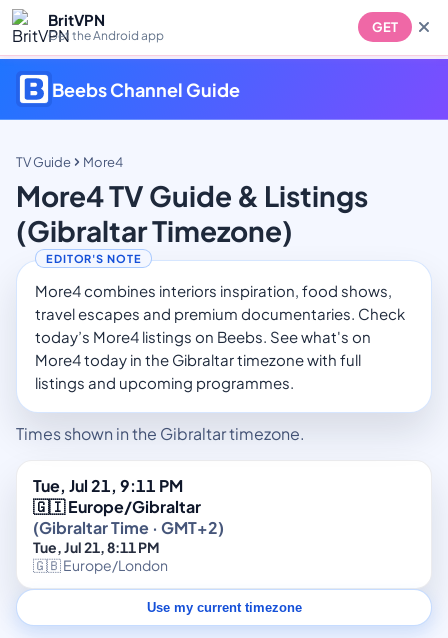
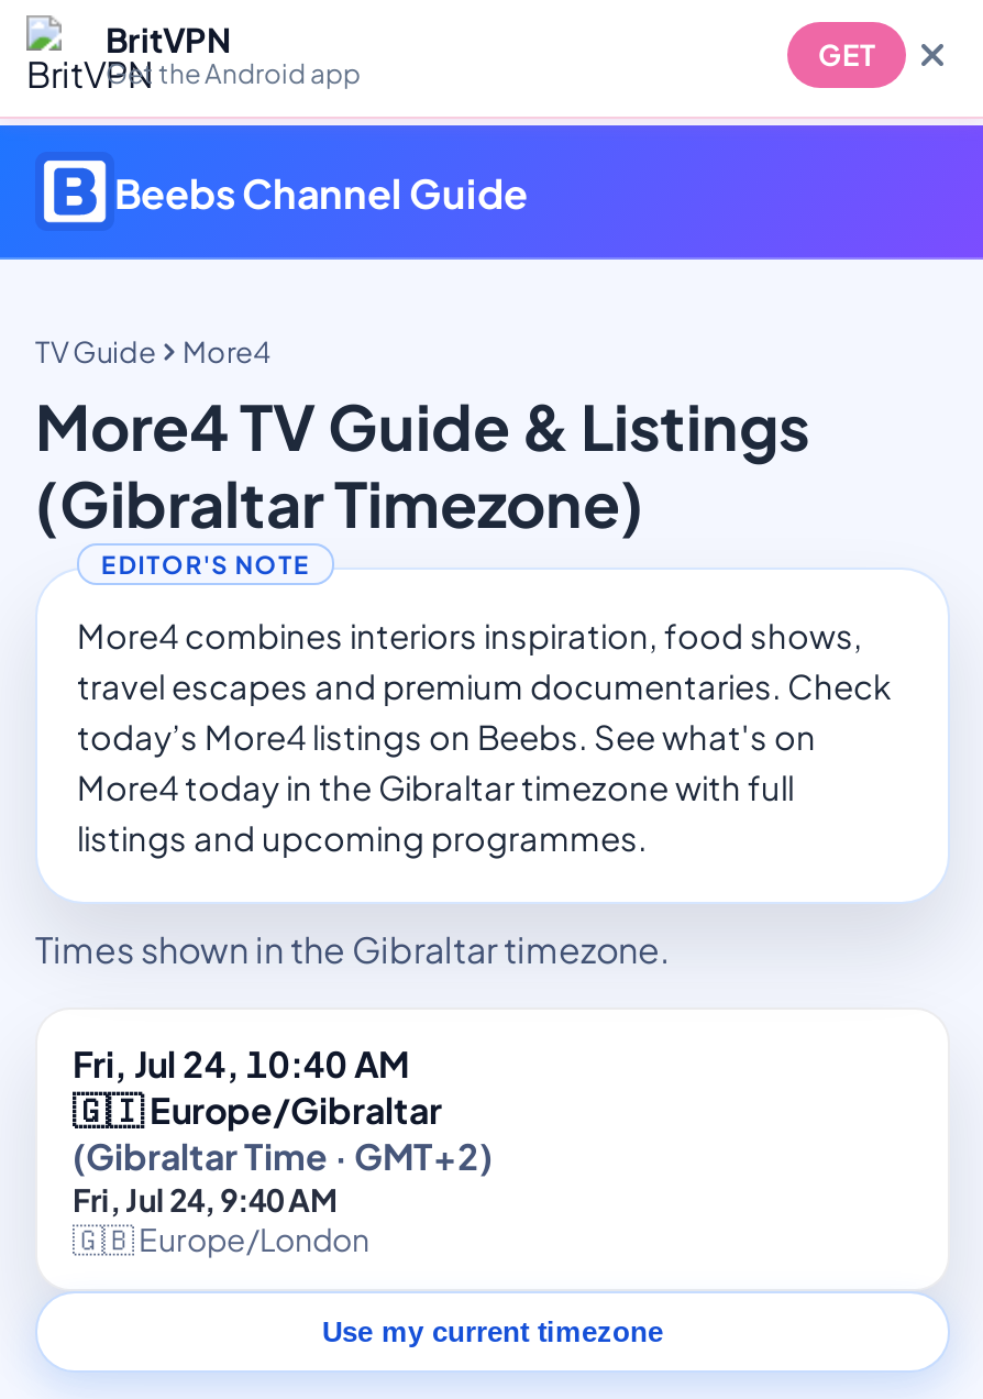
[33,475,183,496] Tue, Jul 21, 9:11 PM -> [73,1040,409,1087] Fri, Jul 24, 10:40 AM
[33,538,160,556] Tue, Jul 21, 8:11 PM -> [73,1179,339,1219] Fri, Jul 24, 9:40 AM

